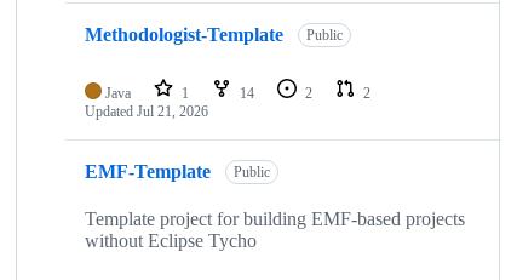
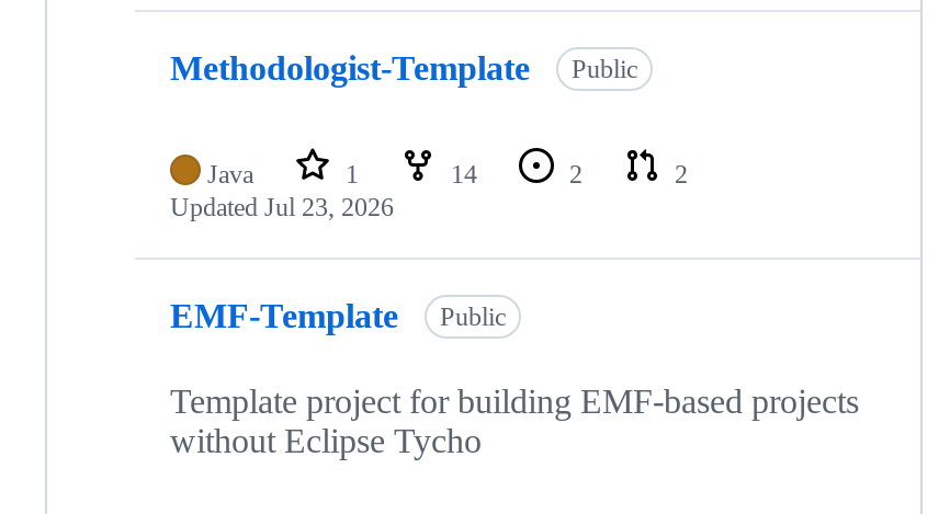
[85,103,208,120] Updated Jul 21, 2026 -> [170,191,394,222] Updated Jul 23, 2026

